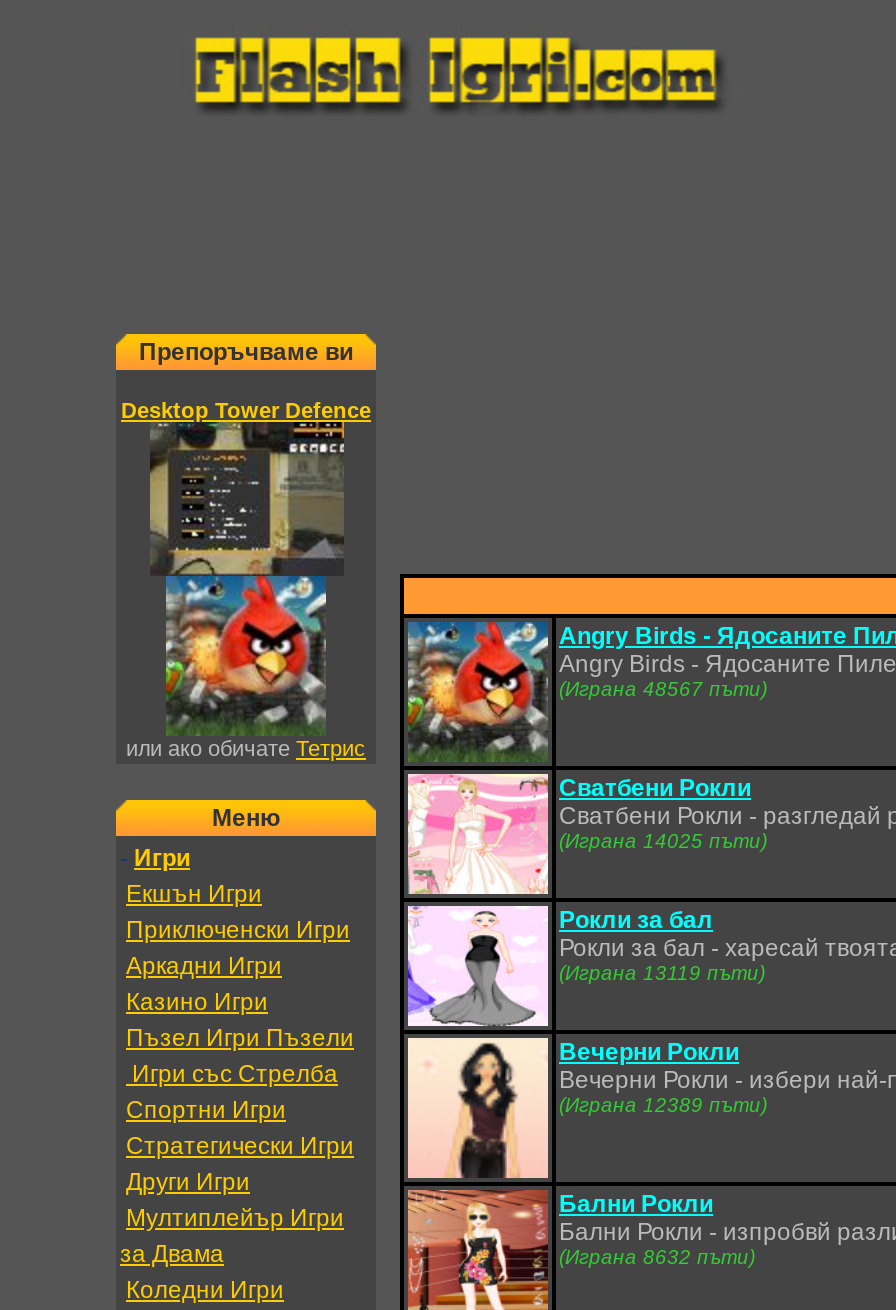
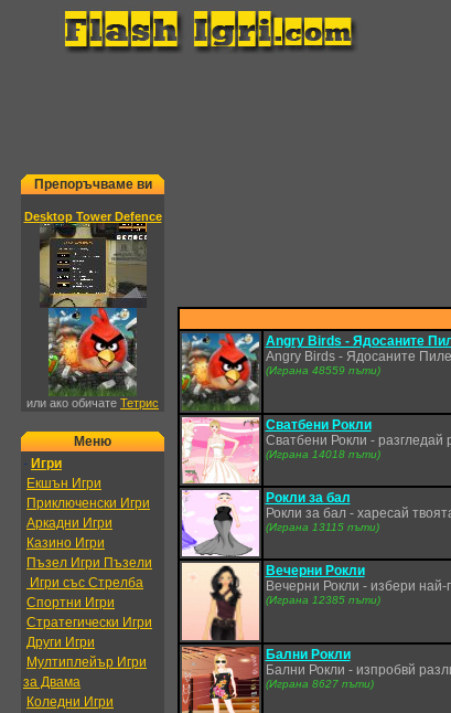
[559,678,767,700] (Играна 48567 пъти) -> [265,364,380,376] (Играна 48559 пъти)
[559,830,767,852] (Играна 14025 пъти) -> [265,448,380,460] (Играна 14018 пъти)
[559,962,765,984] (Играна 13119 пъти) -> [265,521,379,533] (Играна 13115 пъти)
[559,1094,767,1116] (Играна 12389 пъти) -> [265,594,380,606] (Играна 12385 пъти)
[559,1246,755,1268] (Играна 8632 пъти) -> [265,678,373,690] (Играна 8627 пъти)

